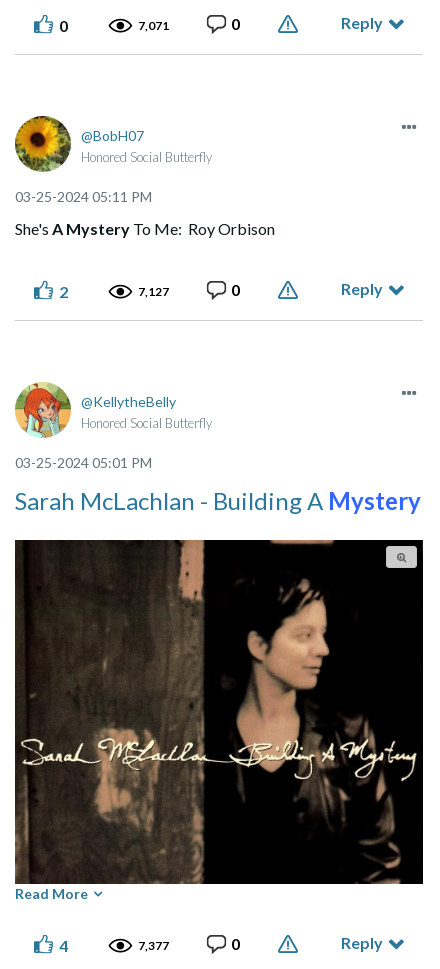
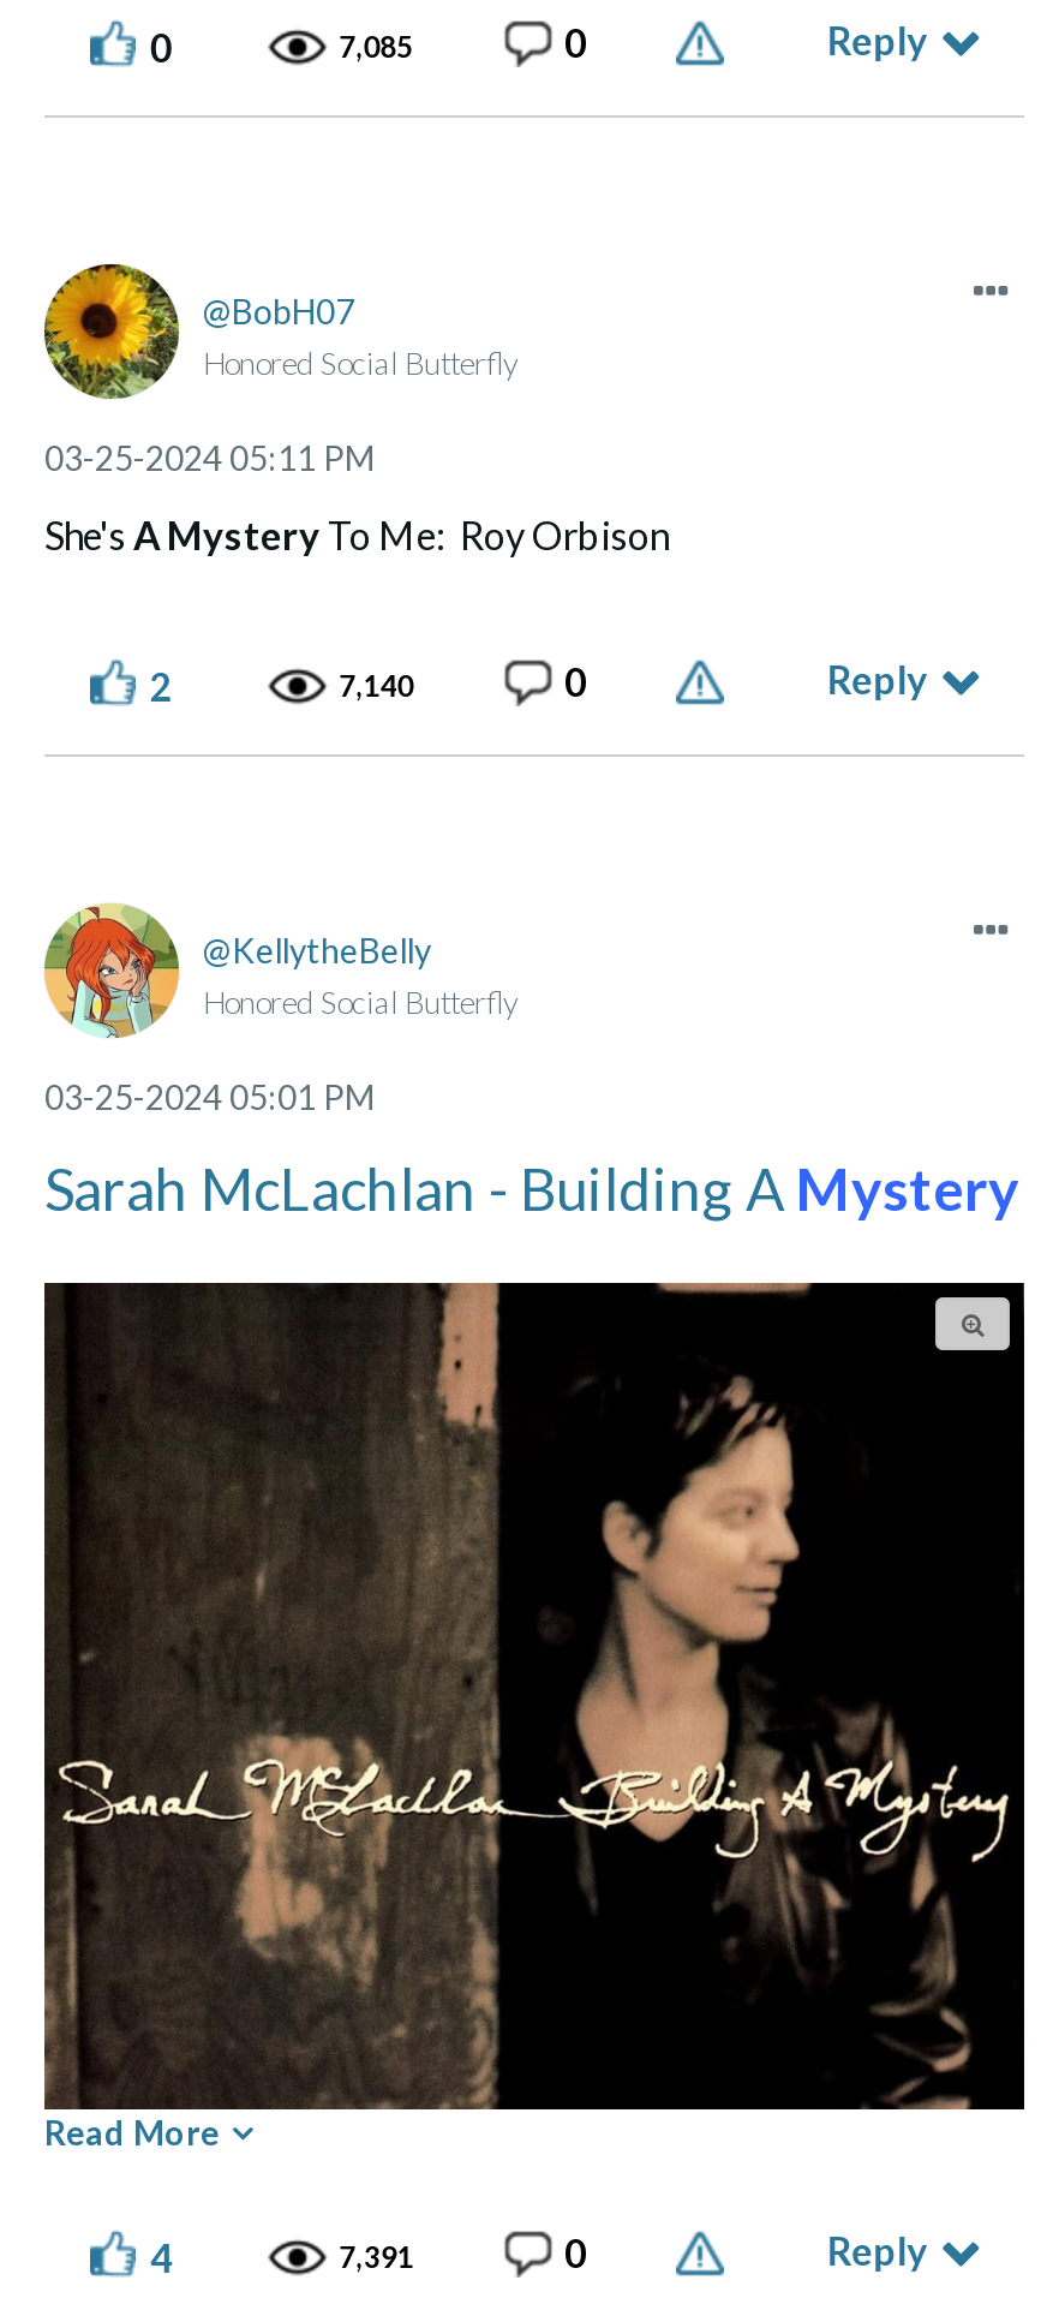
[138,18,169,33] 7,071 -> [339,28,414,64] 7,085
[138,284,169,299] 7,127 -> [339,667,414,703] 7,140
[138,938,169,953] 7,377 -> [339,2238,414,2274] 7,391

